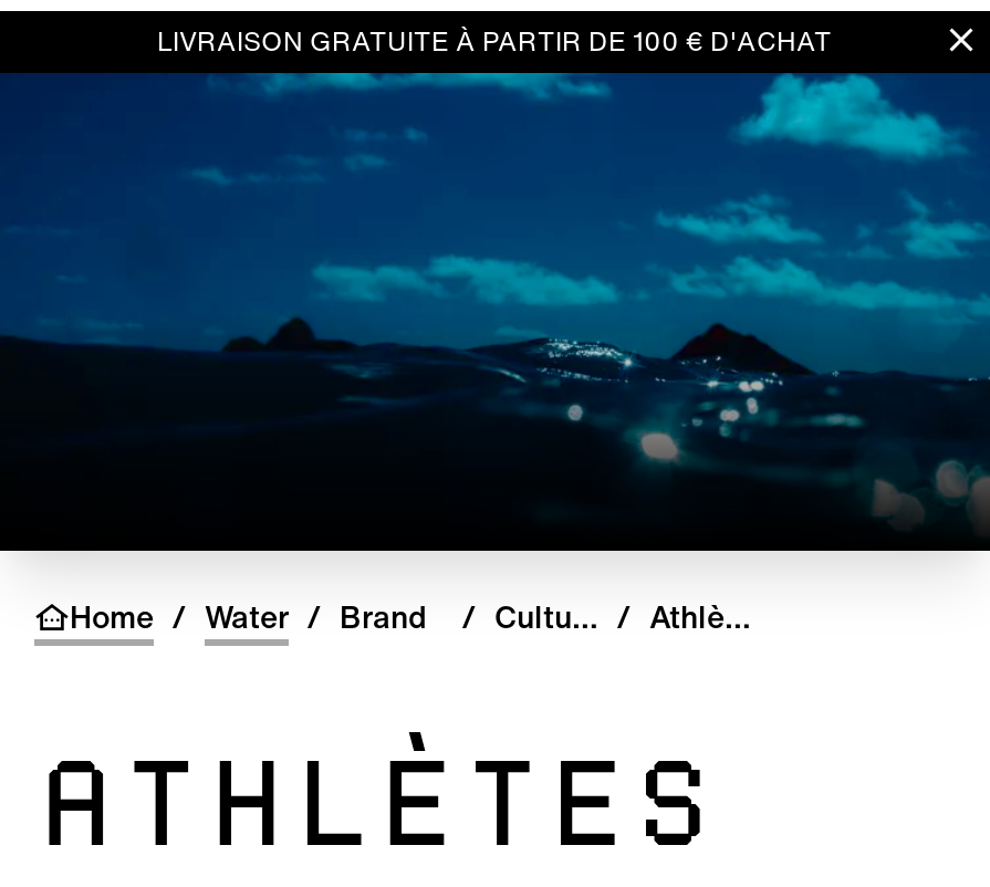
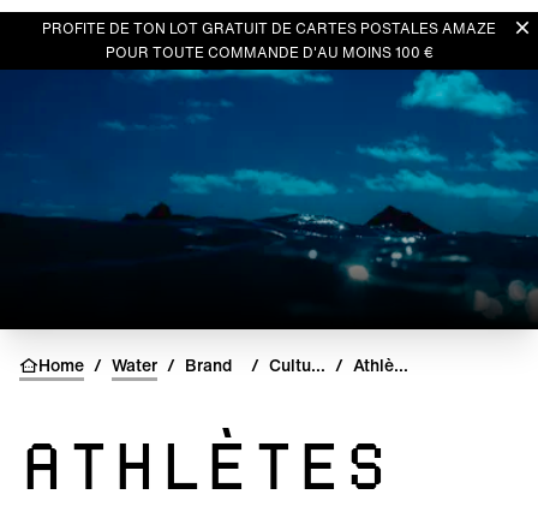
[157,22,832,60] LIVRAISON GRATUITE À PARTIR DE 100 € D'ACHAT -> [42,18,496,62] PROFITE DE TON LOT GRATUIT DE CARTES POSTALES AMAZE | POUR TOUTE COMMANDE D'AU MOINS 100 €

